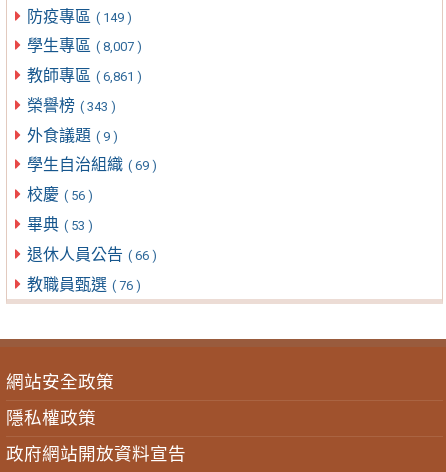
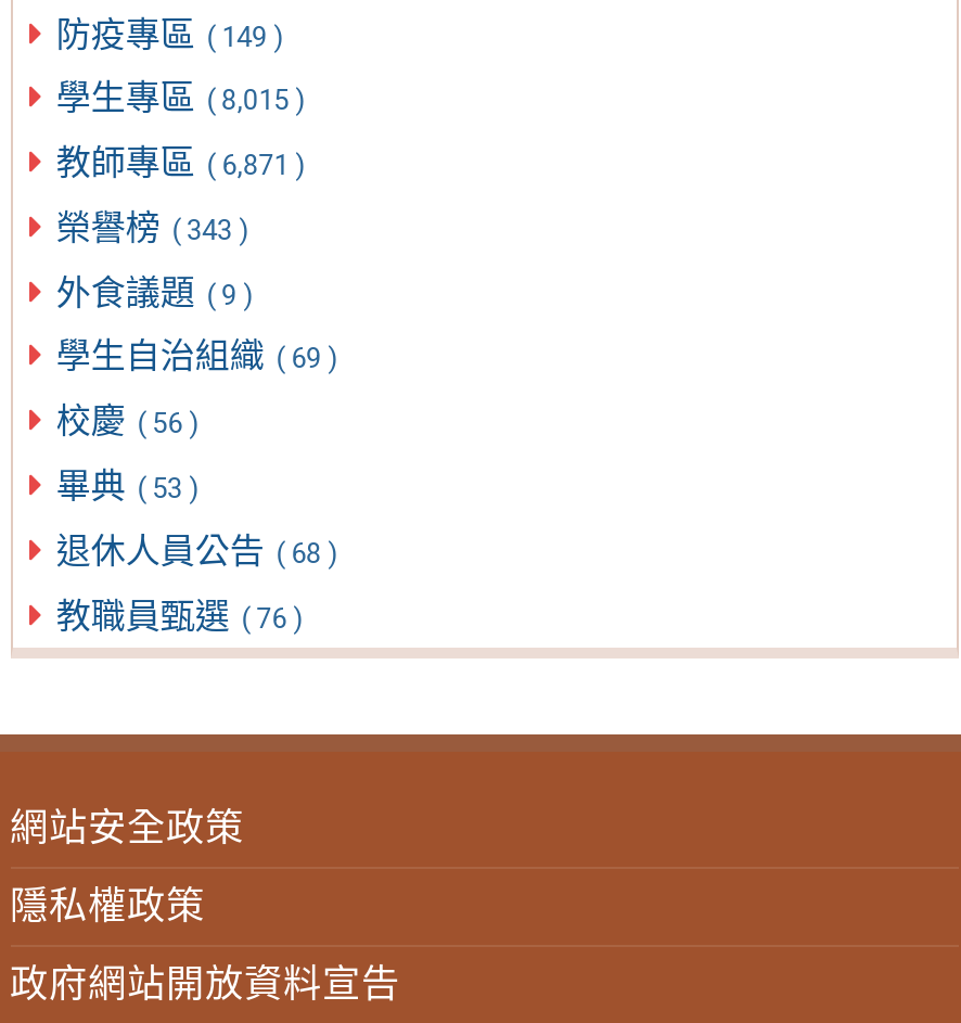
[27,36,142,55] 學生專區 ( 8,007 ) -> [56,78,306,119] 學生專區 ( 8,015 )
[27,66,142,85] 教師專區 ( 6,861 ) -> [56,142,306,184] 教師專區 ( 6,871 )
[27,245,157,264] 退休人員公告 ( 66 ) -> [56,530,339,571] 退休人員公告 ( 68 )

